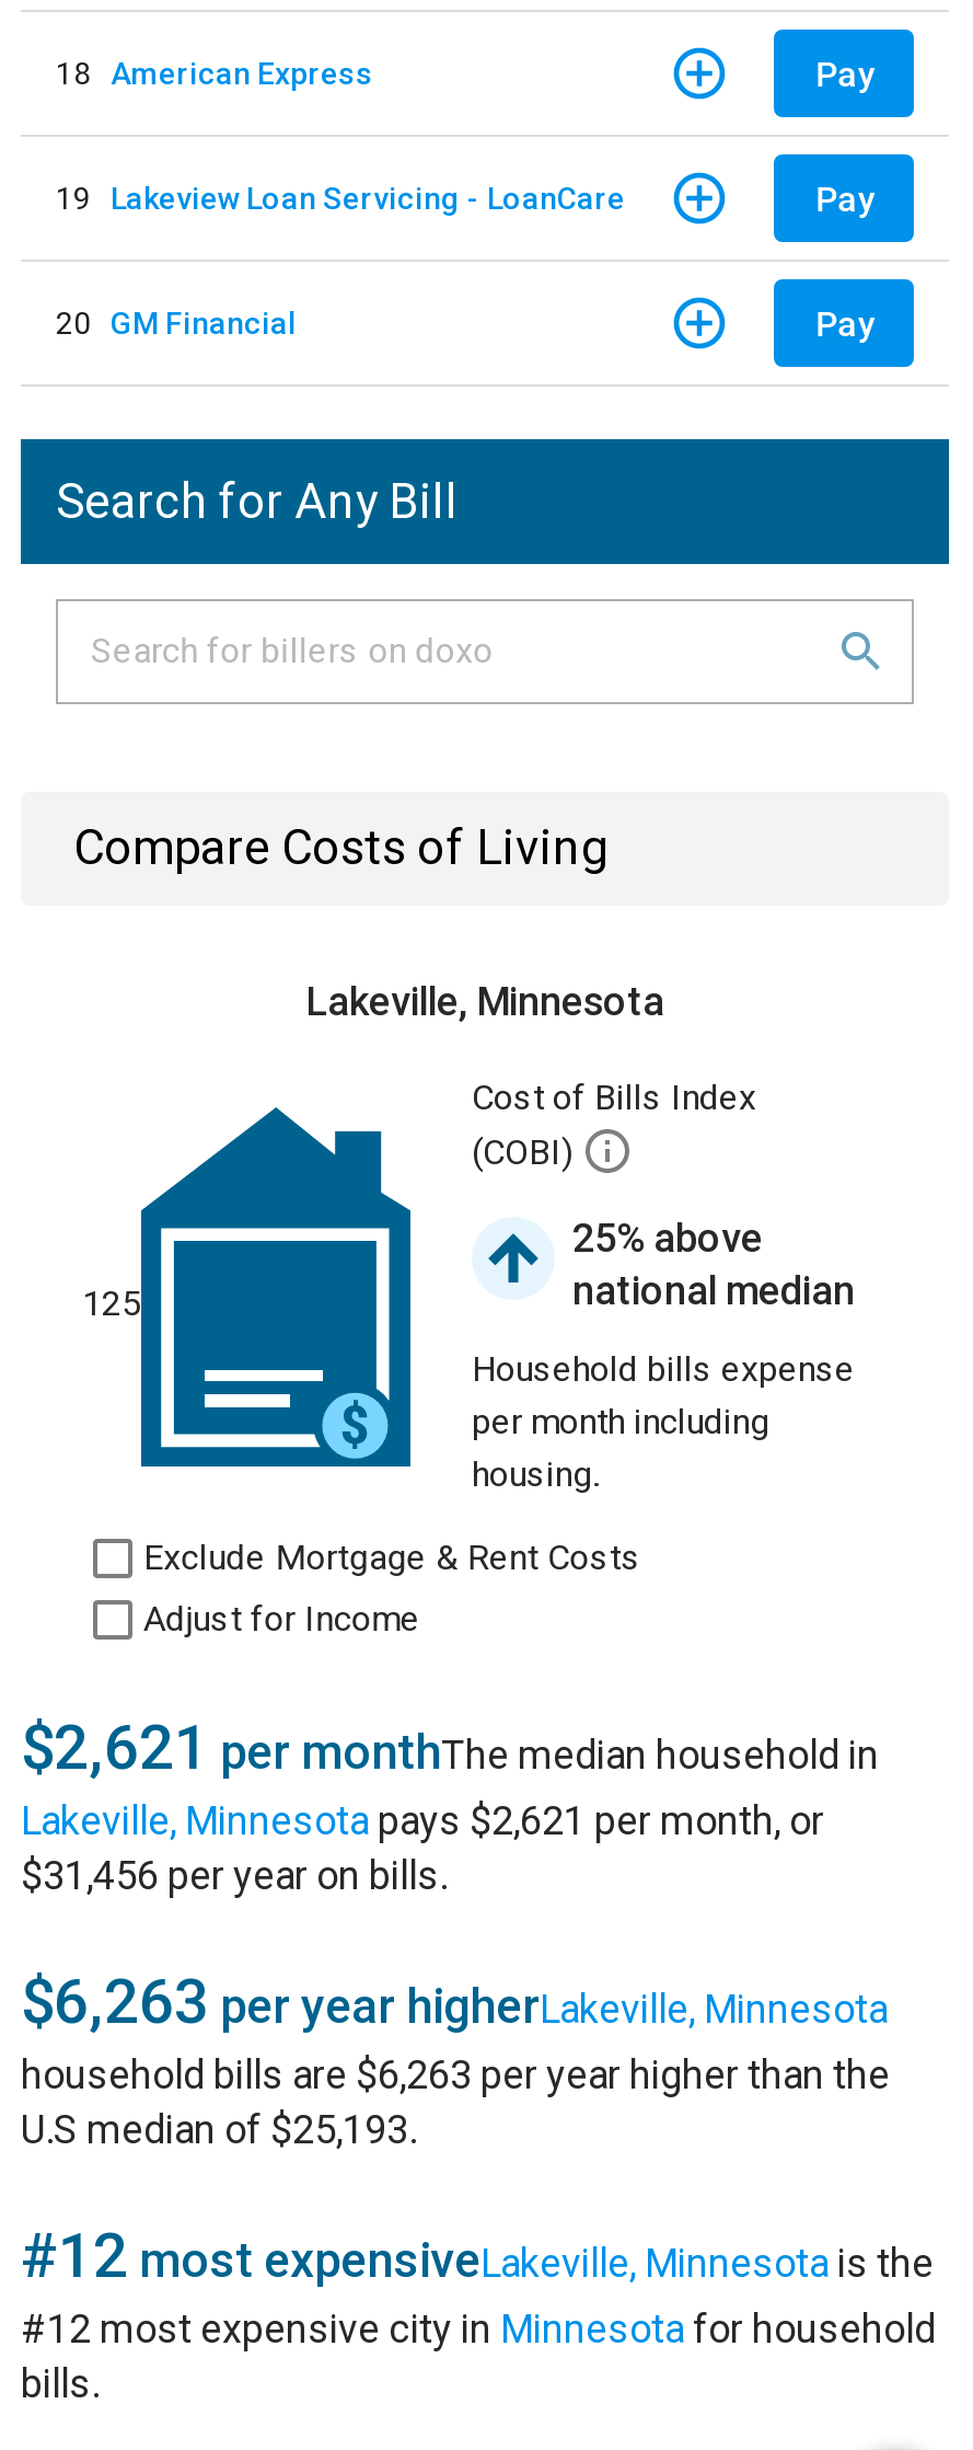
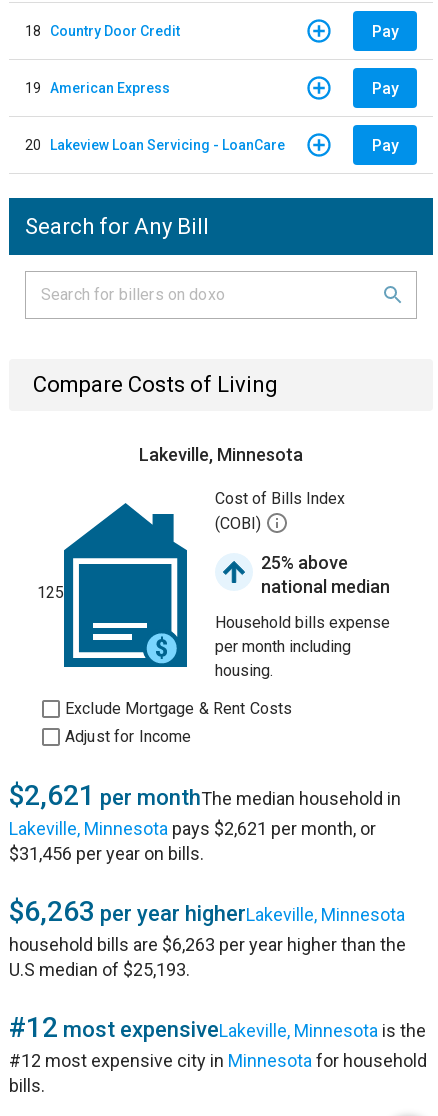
[56,55,373,90] 18 American Express -> [25,22,180,38] 18 Country Door Credit
[56,180,625,215] 19 Lakeview Loan Servicing - LoanCare -> [25,79,170,95] 19 American Express
[56,304,297,340] 20 GM Financial -> [25,136,285,152] 20 Lakeview Loan Servicing - LoanCare

